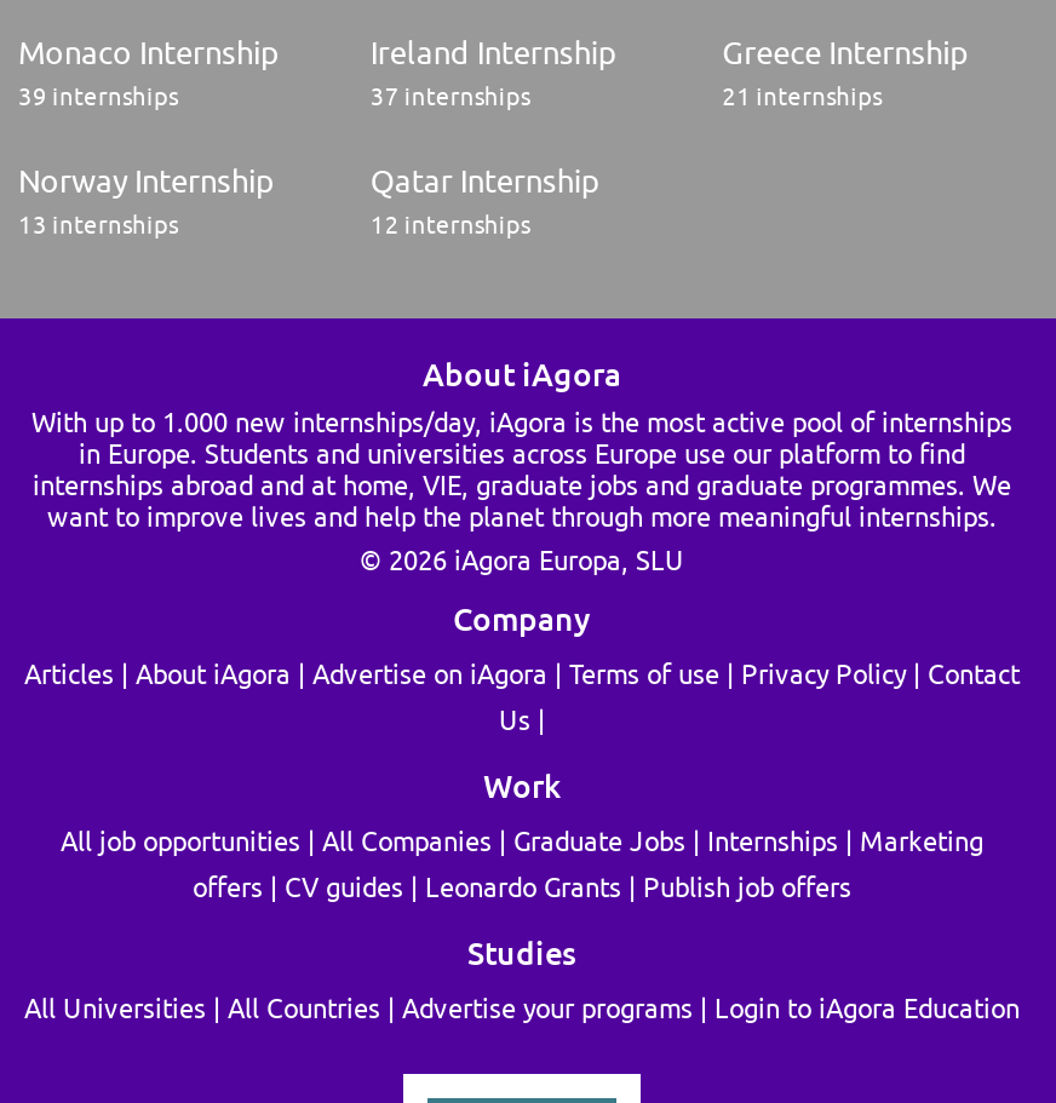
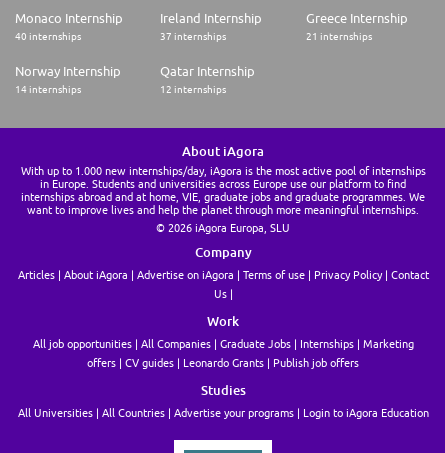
[18,81,178,110] 39 internships -> [15,30,81,42] 40 internships
[18,210,178,239] 13 internships -> [15,83,81,95] 14 internships

